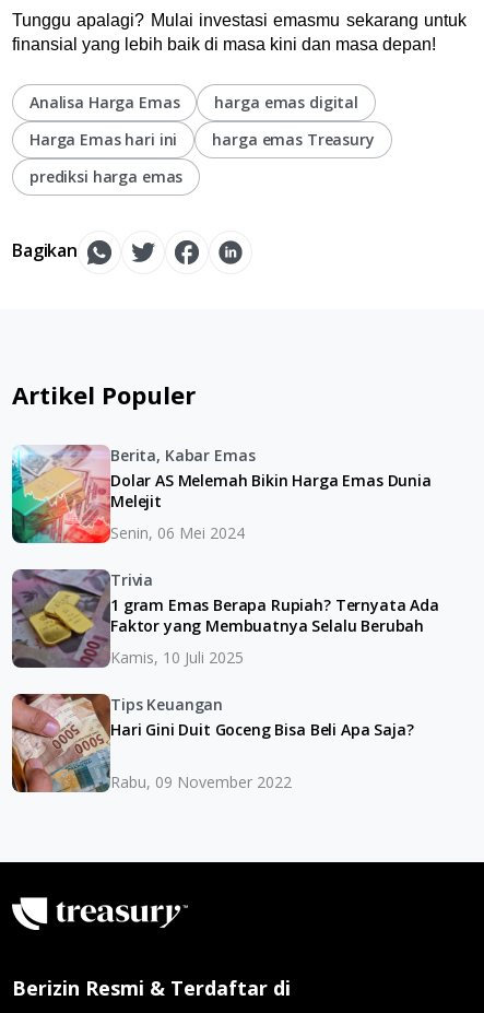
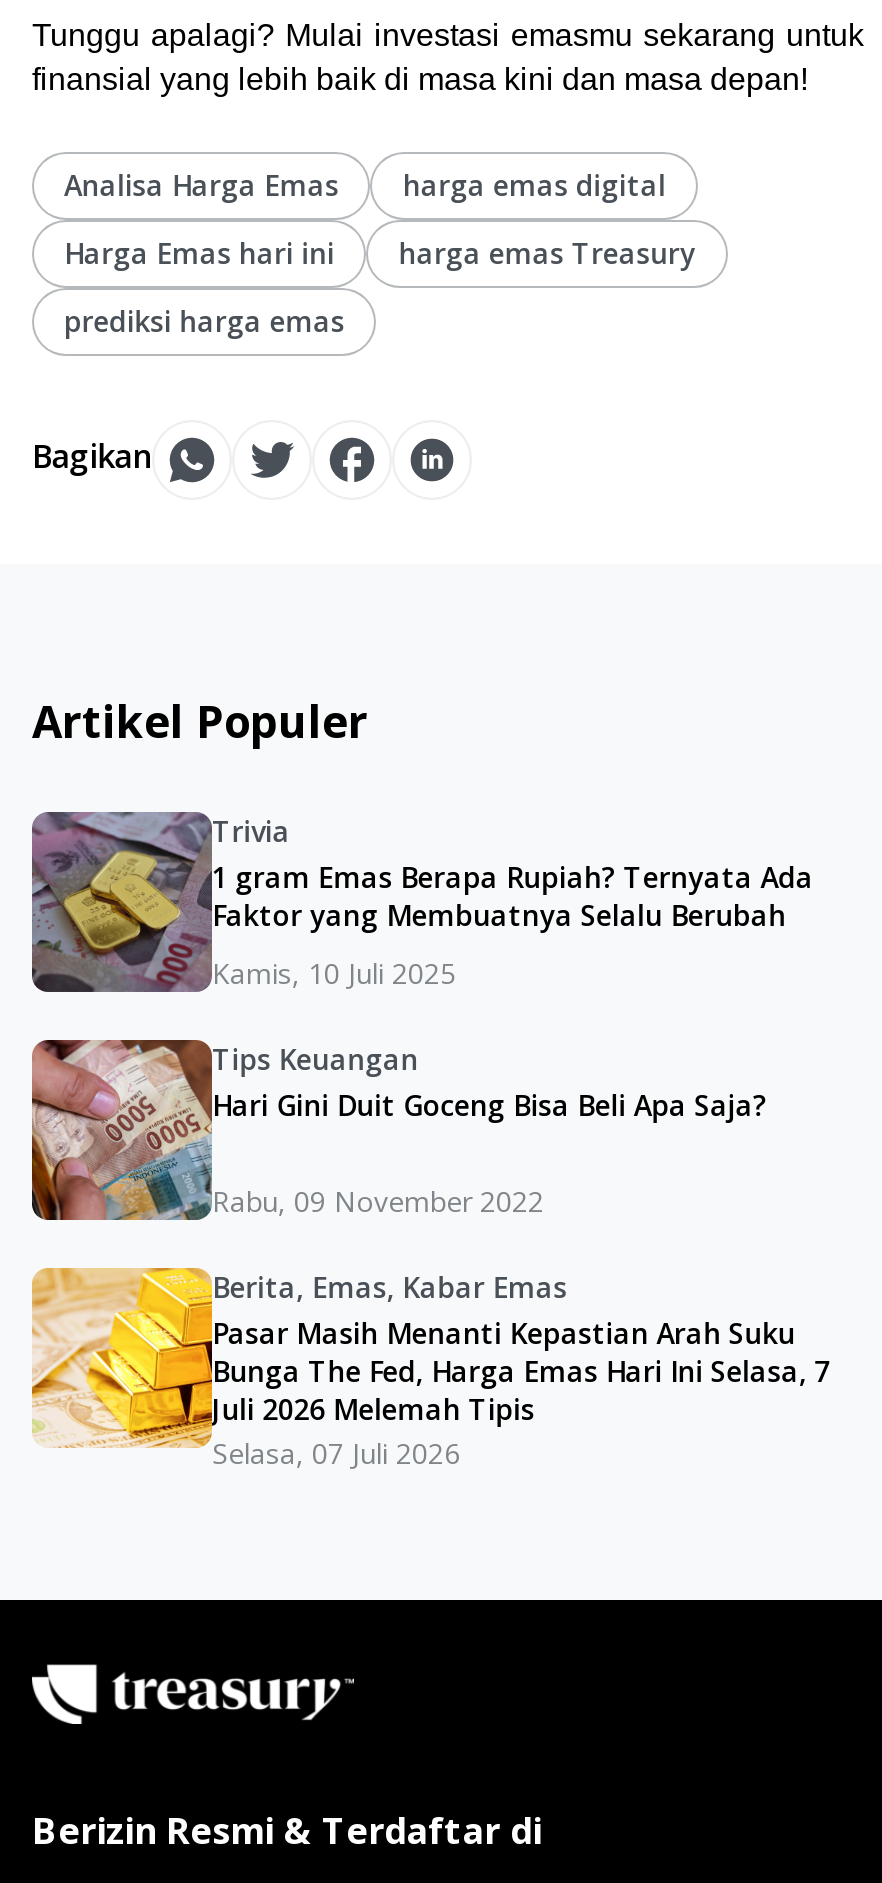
[11,445,431,544] [image] | Berita, Kabar Emas | Dolar AS Melemah Bikin Harga Emas Dunia | Melejit | Senin, 06 Mei 2024 -> none
moved [10,568,439,792] -> [28,810,814,1220]: [image] | Trivia | 1 gram Emas Berapa Rupiah? Ternyata Ada | Faktor yang Membuatnya Selalu Berubah | Kamis, 10 Juli 2025 | Tips Keuangan | Hari Gini Duit Goceng Bisa Beli Apa Saja? | Rabu, 09 November 2022
none -> [30,1266,830,1472] [image] | Berita, Emas, Kabar Emas | Pasar Masih Menanti Kepastian Arah Suku | Bunga The Fed, Harga Emas Hari Ini Selasa, 7 | Juli 2026 Melemah Tipis | Selasa, 07 Juli 2026

